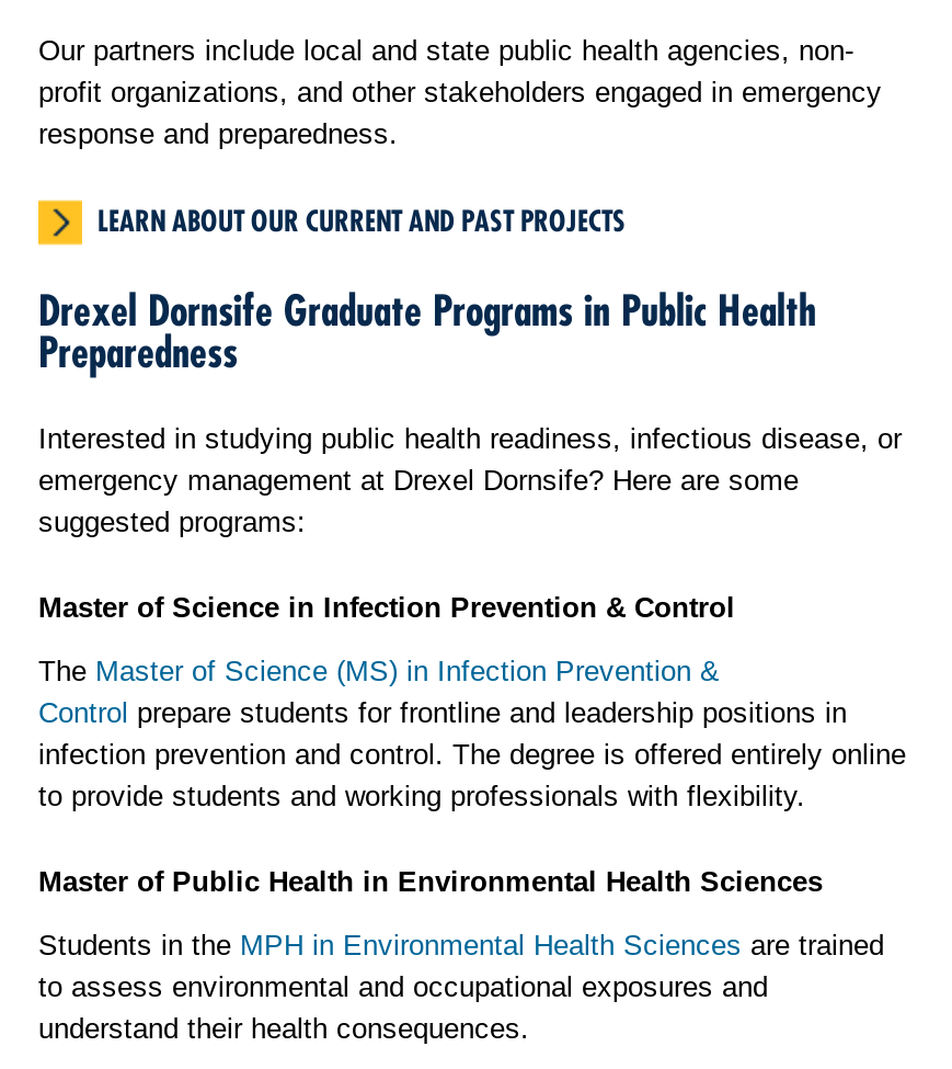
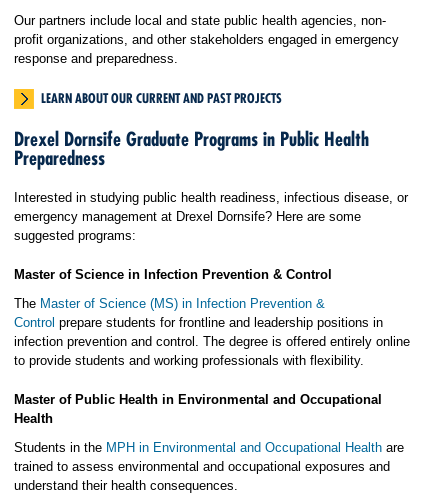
[38,865,823,898] Master of Public Health in Environmental Health Sciences -> [14,392,382,426] Master of Public Health in Environmental and Occupational | Health
[38,929,884,1003] Students in the MPH in Environmental Health Sciences are trained | to assess environmental and occupational exposures and -> [14,440,404,474] Students in the MPH in Environmental and Occupational Health are | trained to assess environmental and occupational exposures and

